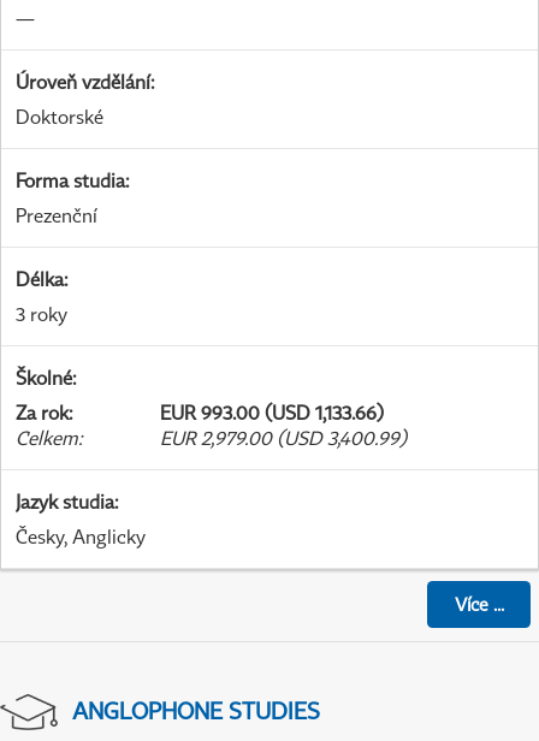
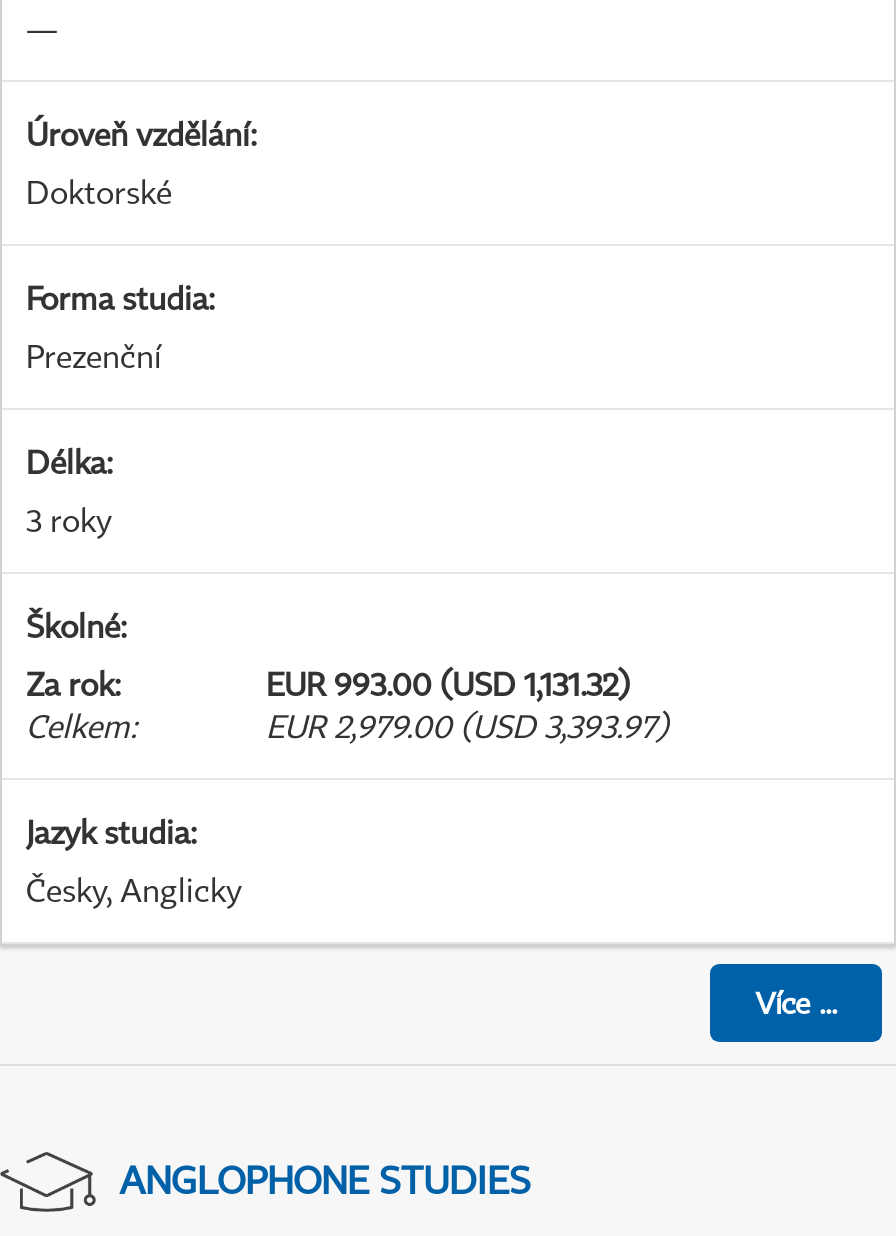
[160,401,384,425] EUR 993.00 (USD 1,133.66) -> [266,664,630,704] EUR 993.00 (USD 1,131.32)
[160,426,407,450] EUR 2,979.00 (USD 3,400.99) -> [266,706,668,746] EUR 2,979.00 (USD 3,393.97)

